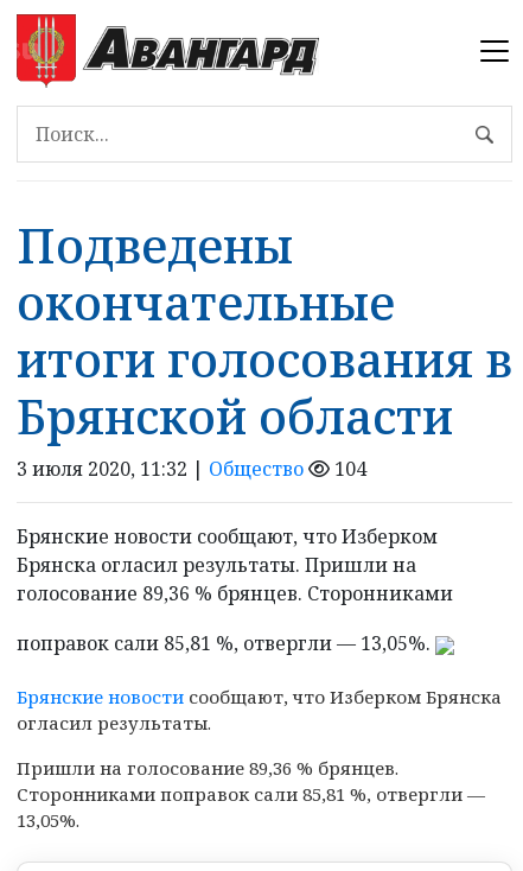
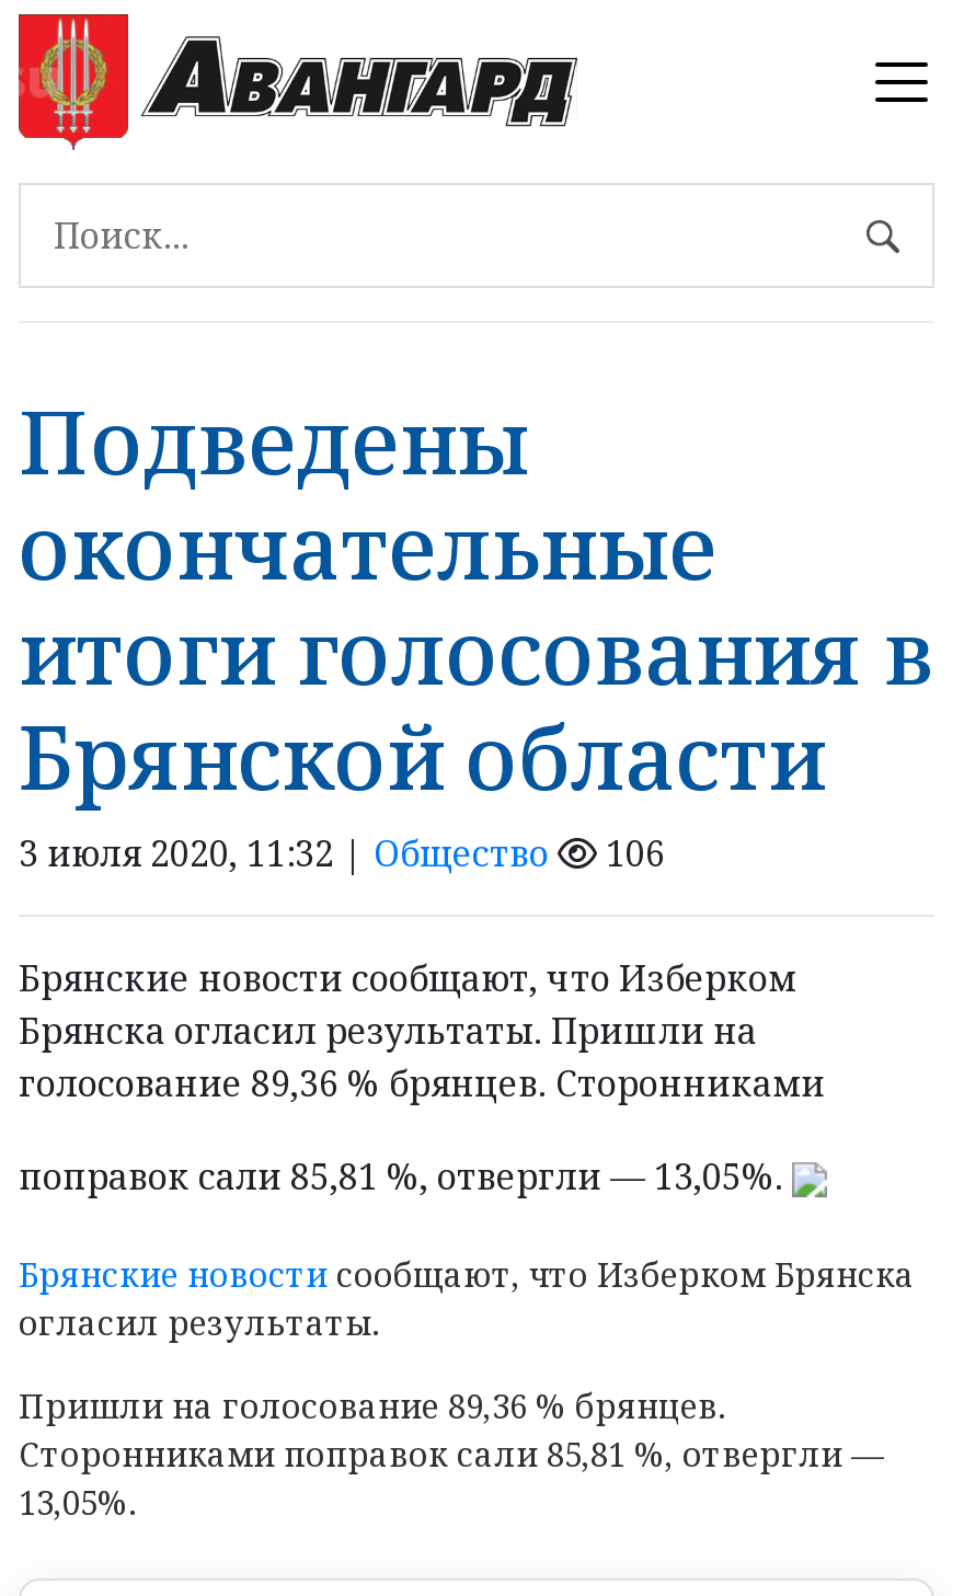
[330,456,366,482] 104 -> [597,830,665,878] 106

